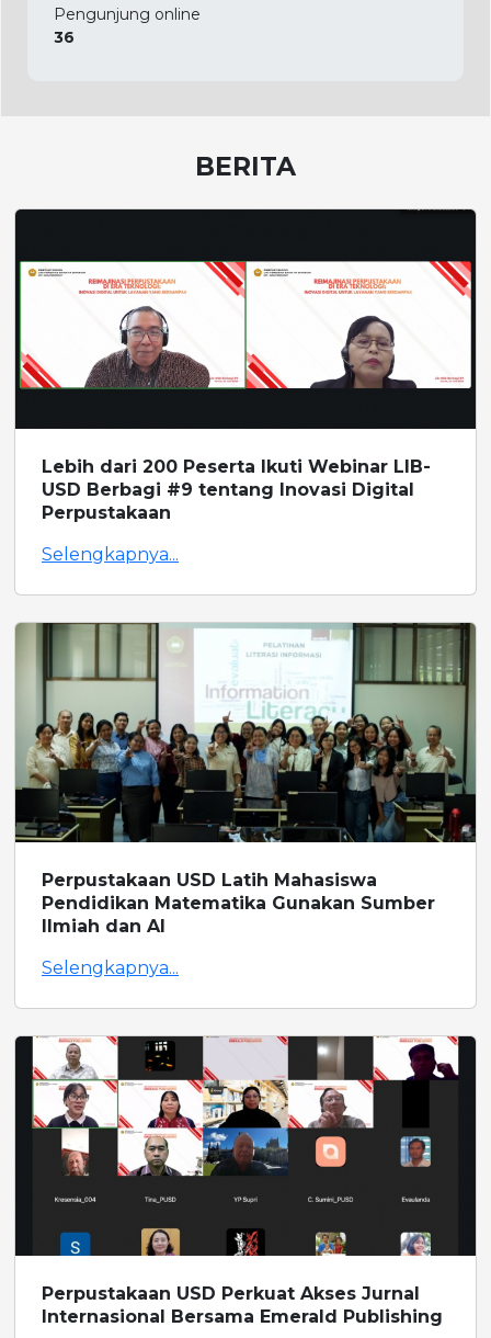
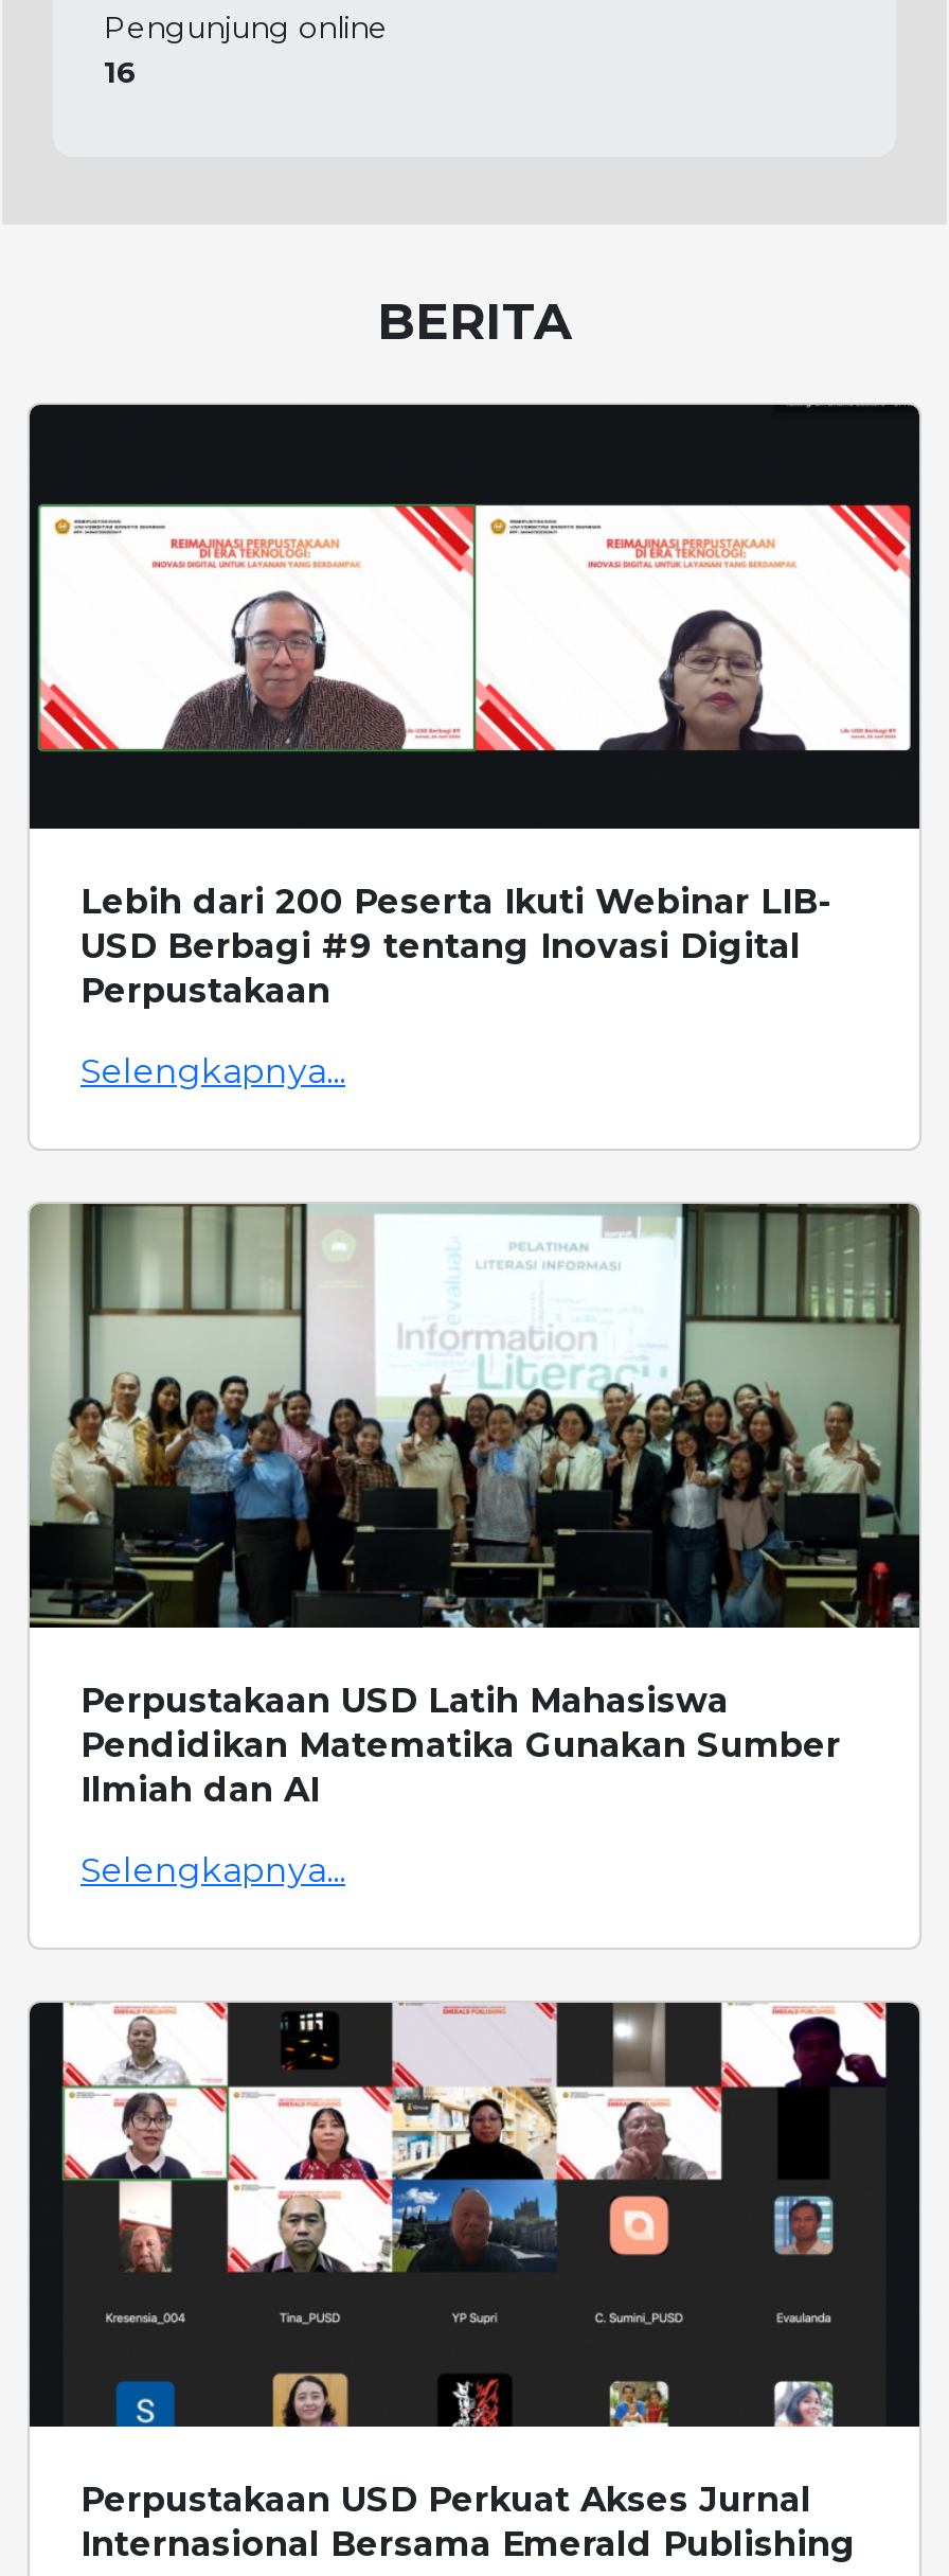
[54,28,75,47] 36 -> [104,54,138,92] 16

